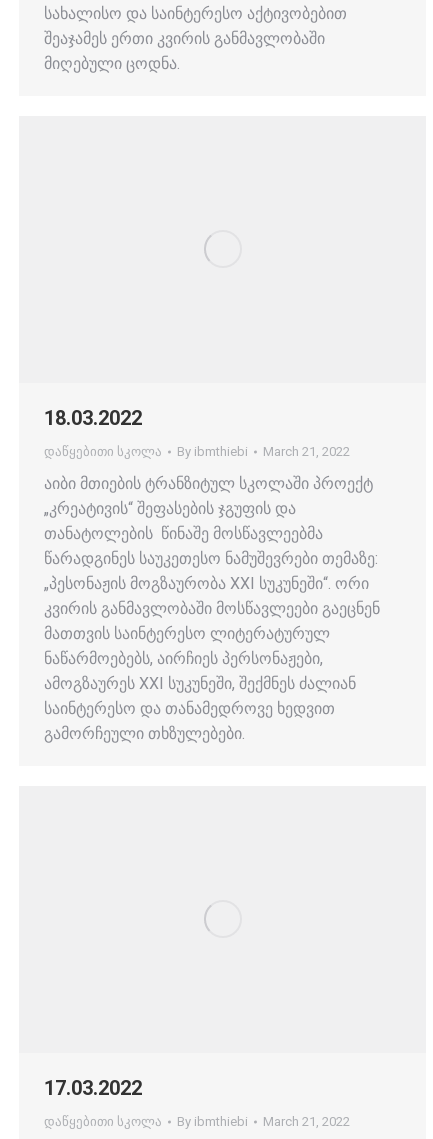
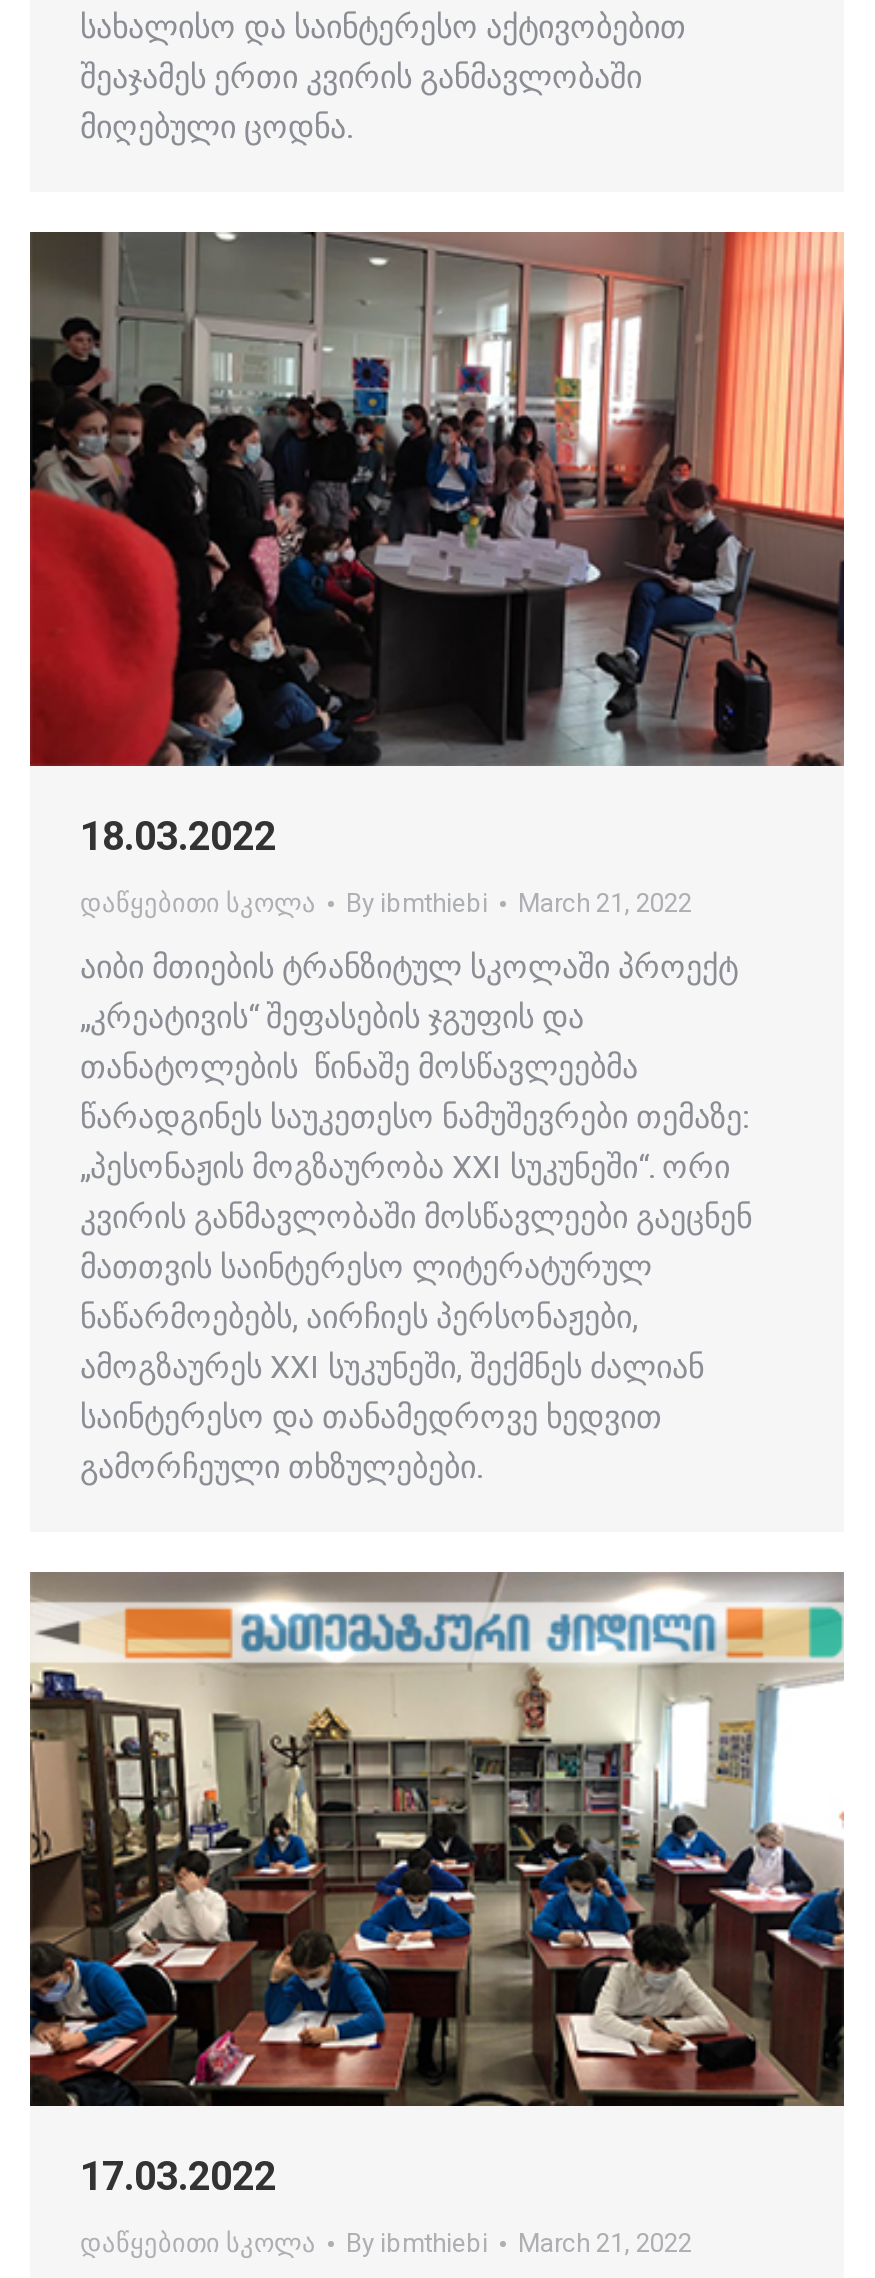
none -> [28,230,846,768] [image]
none -> [28,1570,846,2108] [image]

